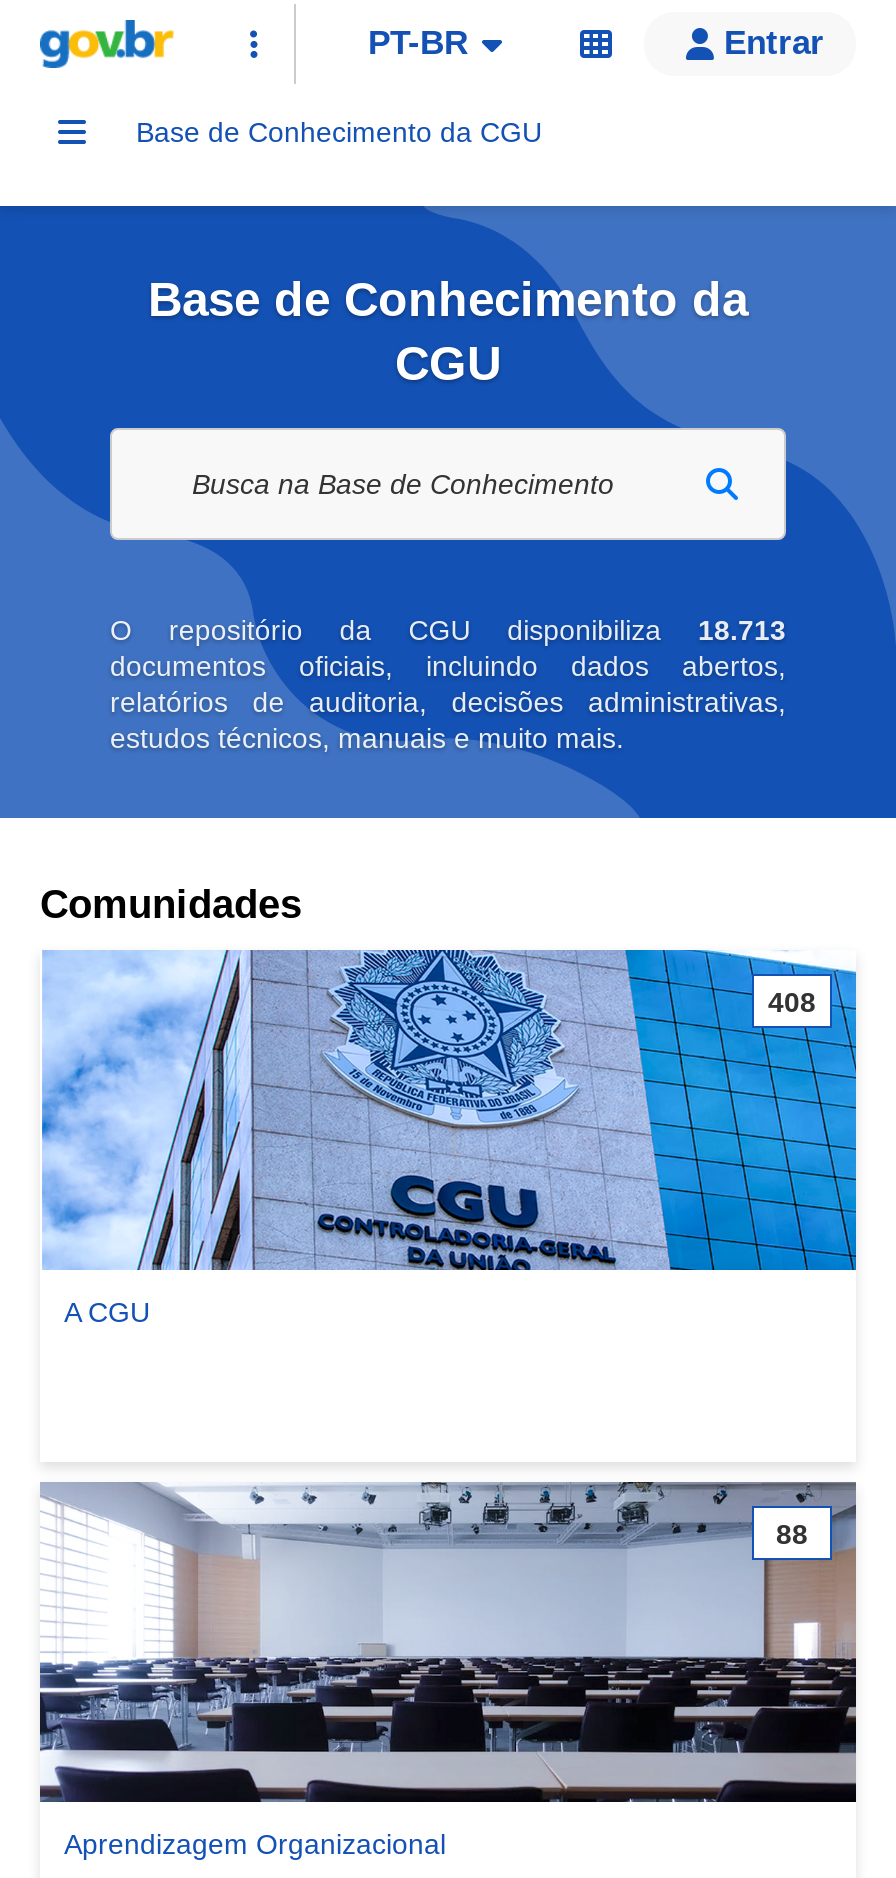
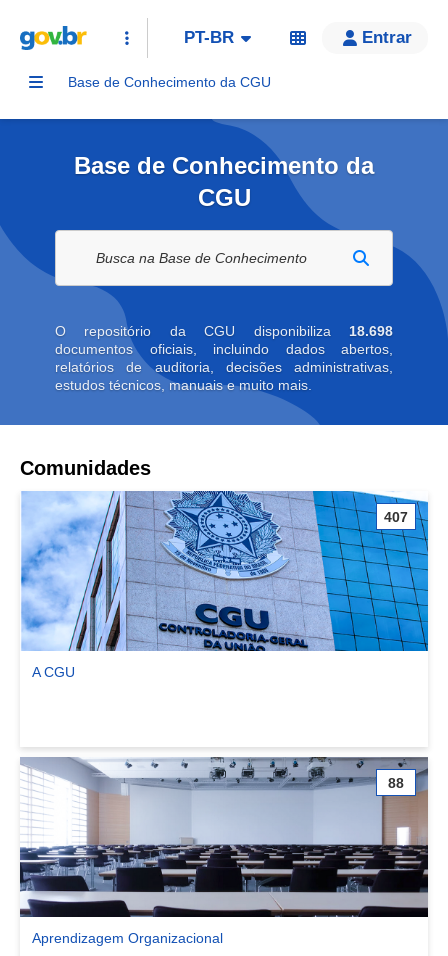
[110,614,786,646] O repositório da CGU disponibiliza 18.713 -> [55,323,393,339] O repositório da CGU disponibiliza 18.698
[768,985,816,1017] 408 -> [384,508,408,524] 407

